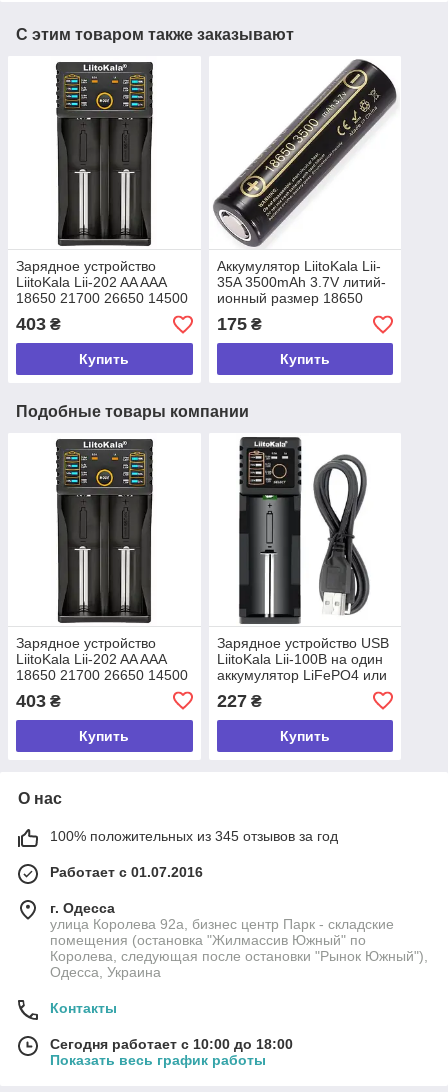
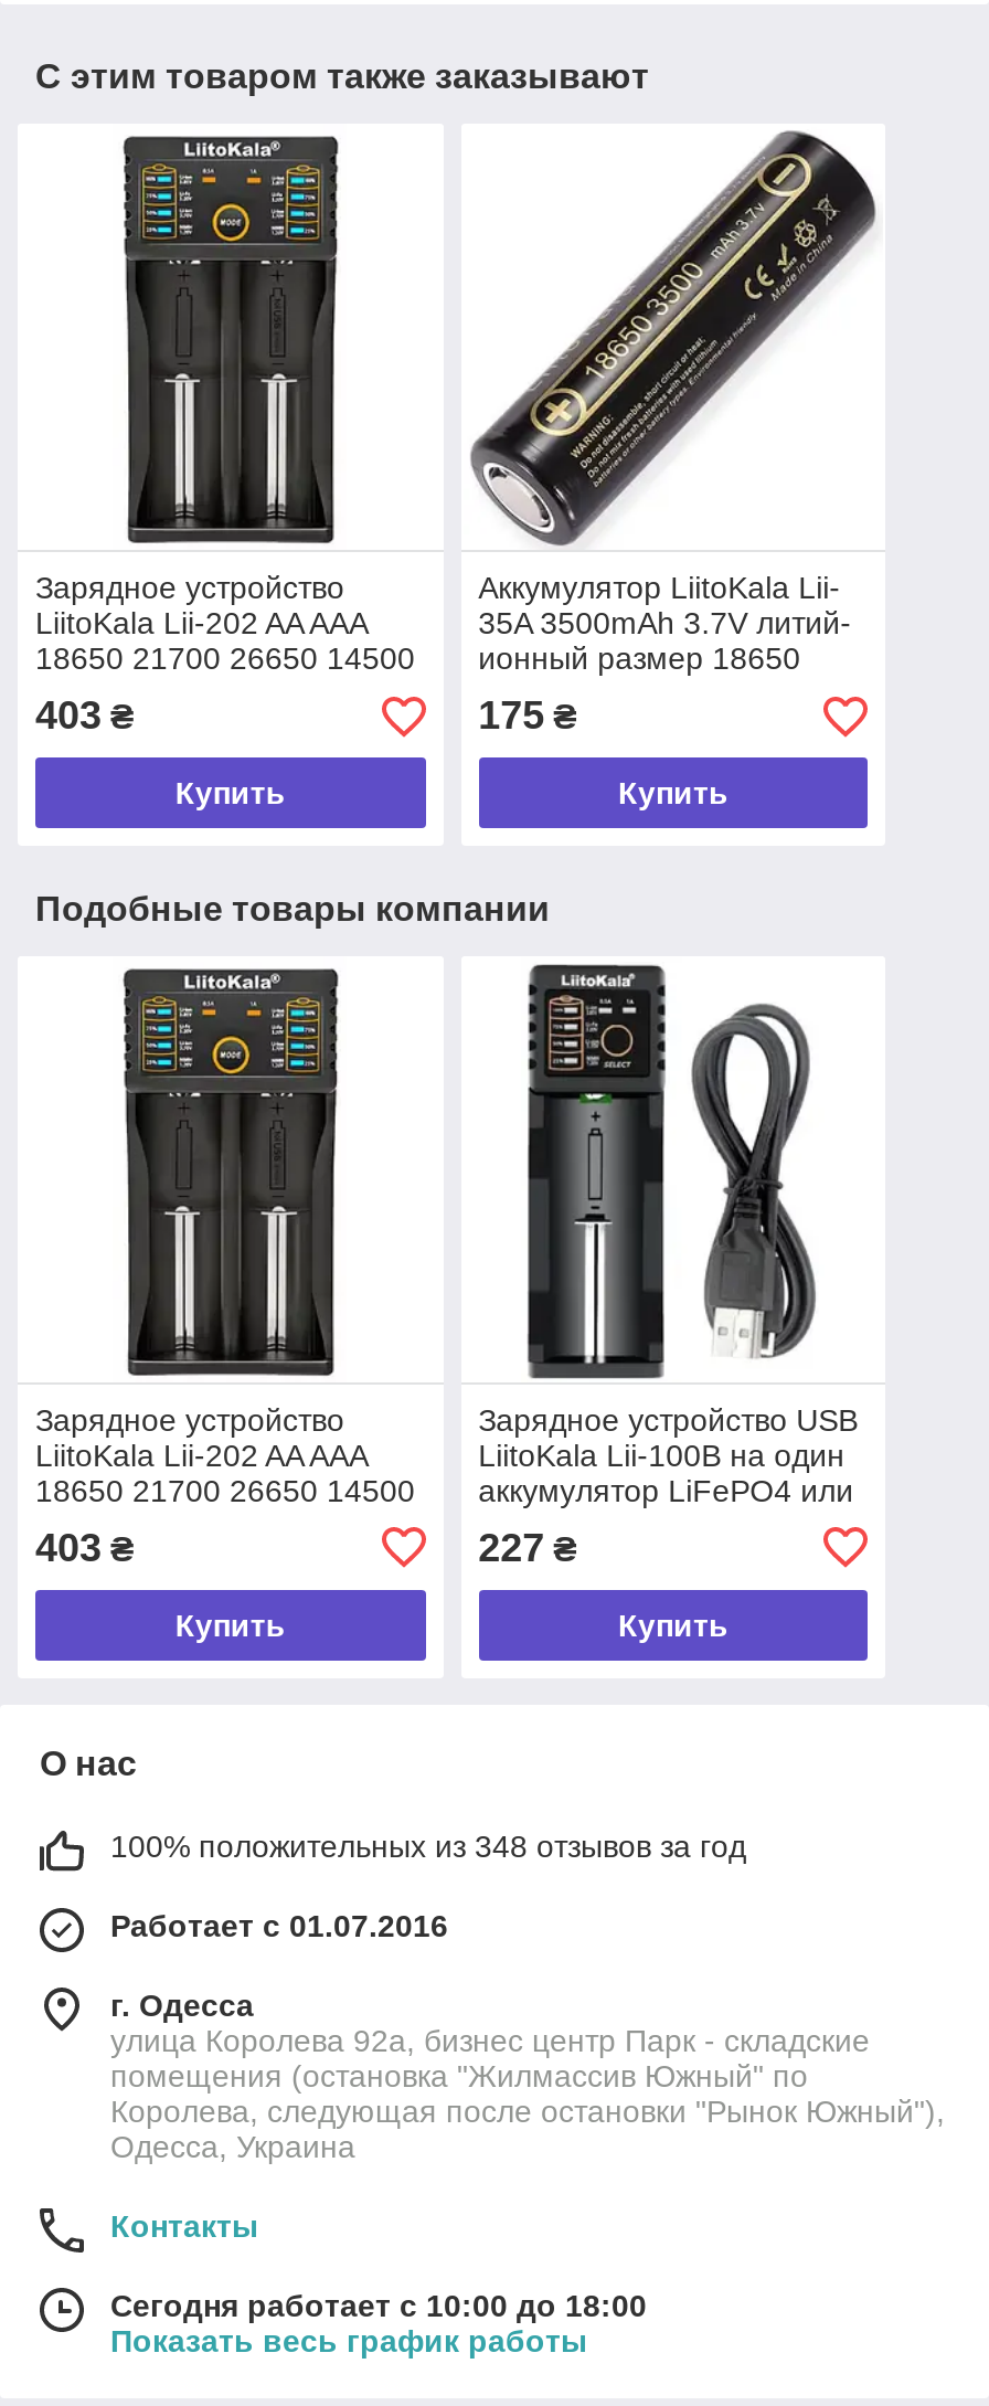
[50,828,338,844] 100% положительных из 345 отзывов за год -> [110,1828,746,1863] 100% положительных из 348 отзывов за год

